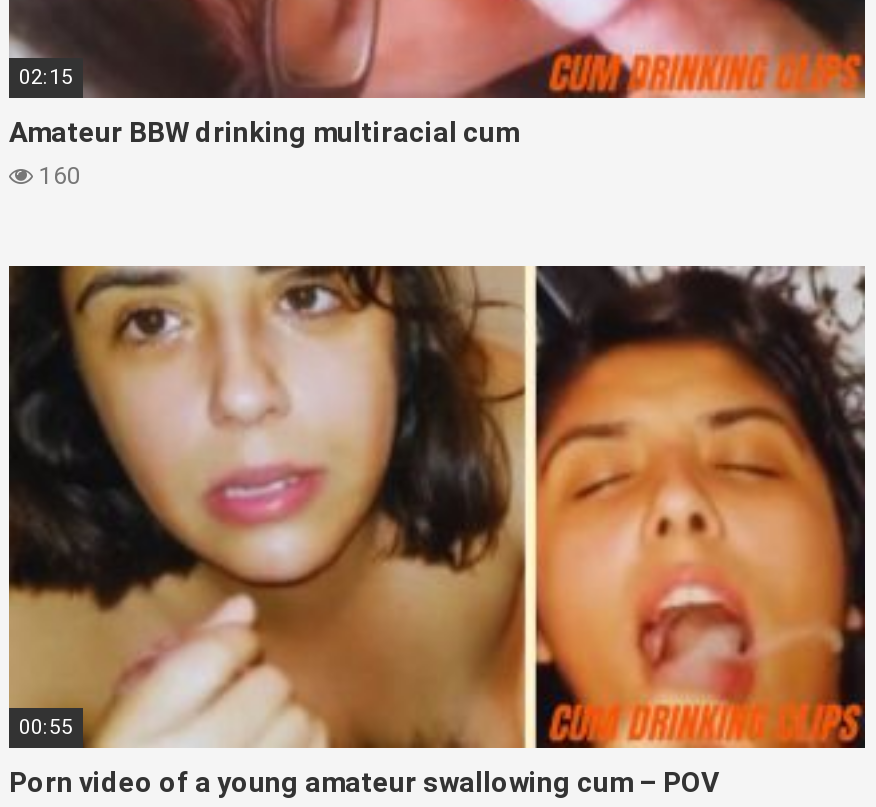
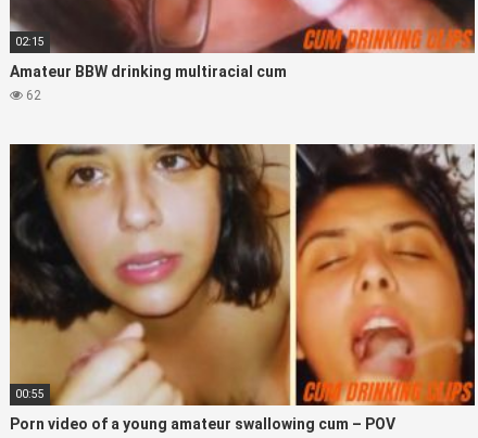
[33,162,81,190] 160 -> [23,88,41,103] 62

